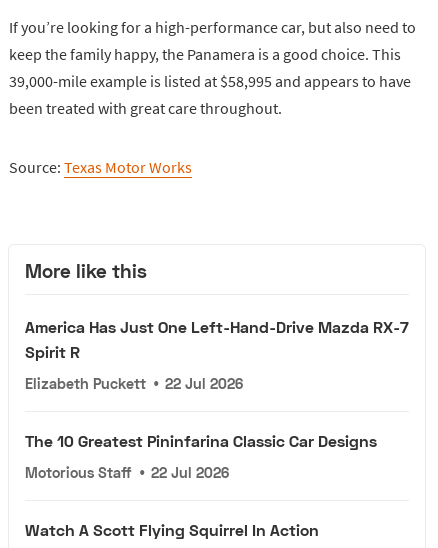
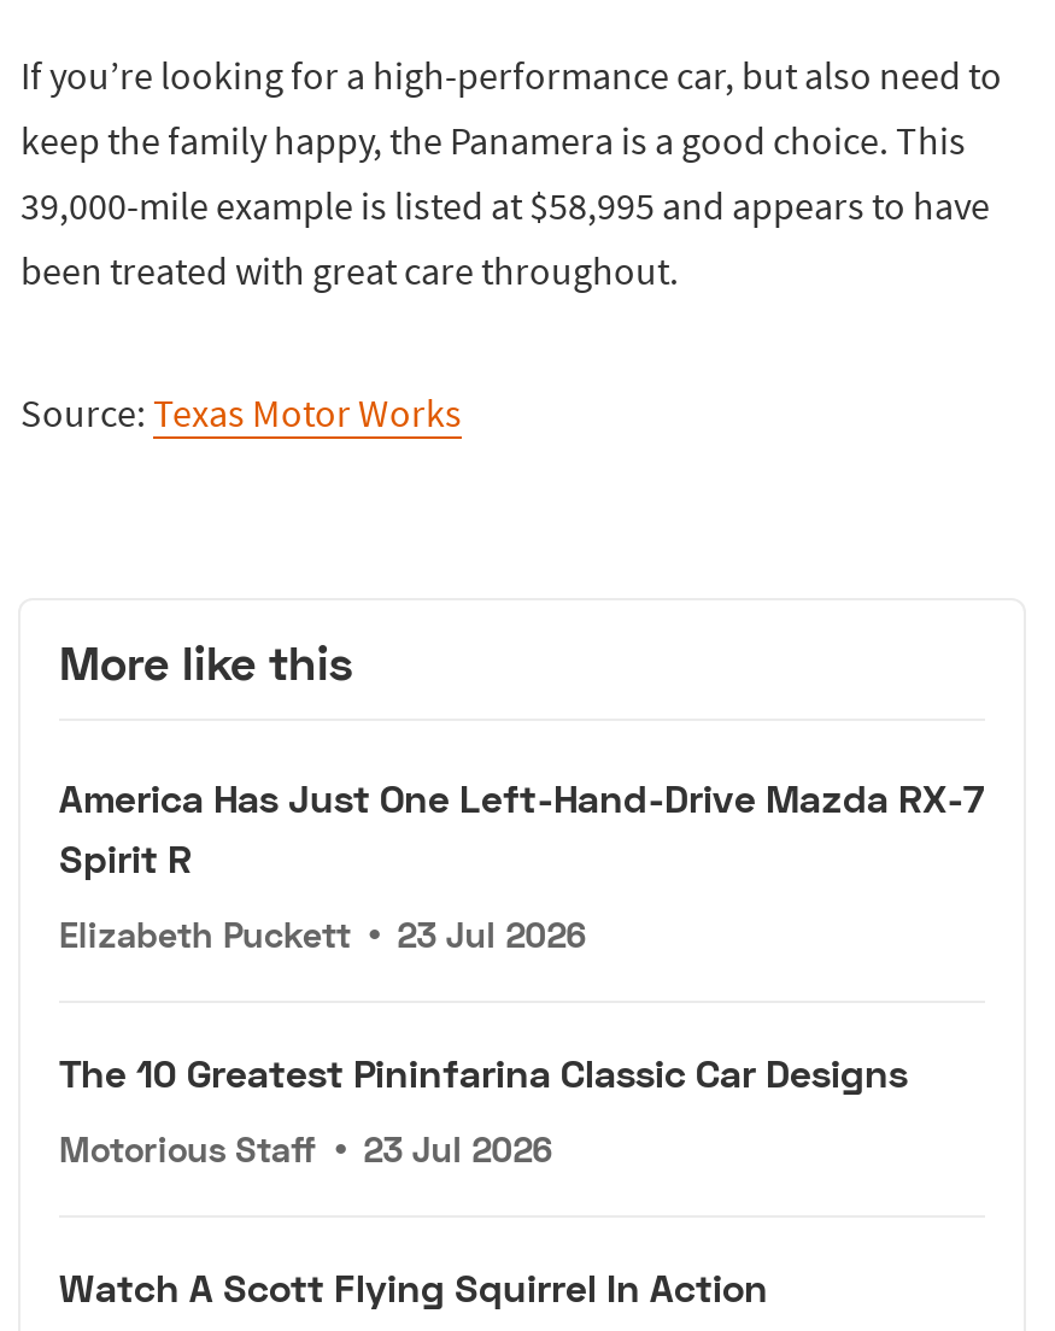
[25,375,243,392] Elizabeth Puckett • 22 Jul 2026 -> [59,914,585,955] Elizabeth Puckett • 23 Jul 2026
[25,464,229,481] Motorious Staff • 22 Jul 2026 -> [59,1129,551,1170] Motorious Staff • 23 Jul 2026

